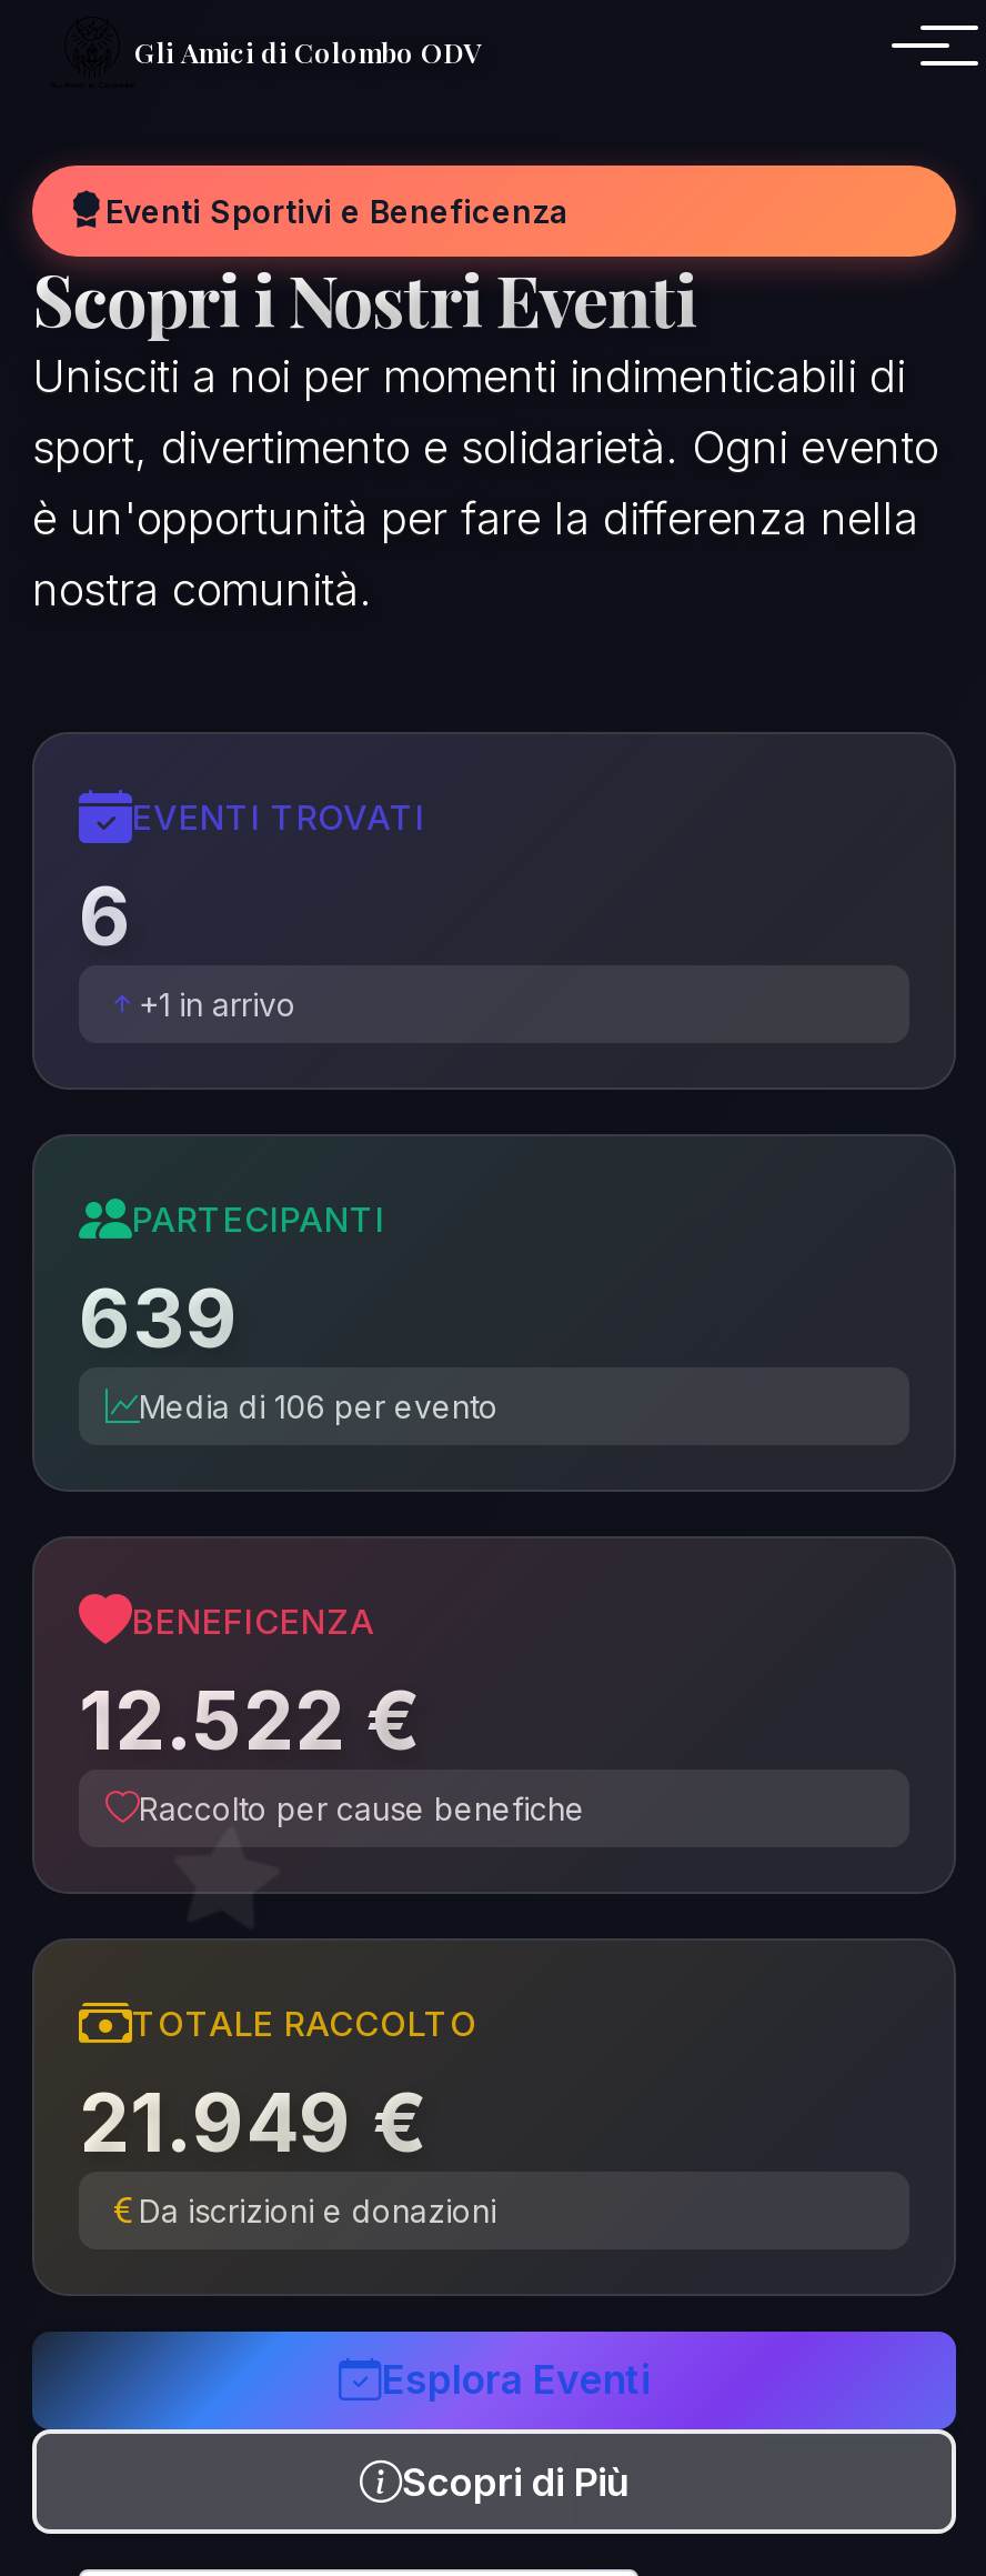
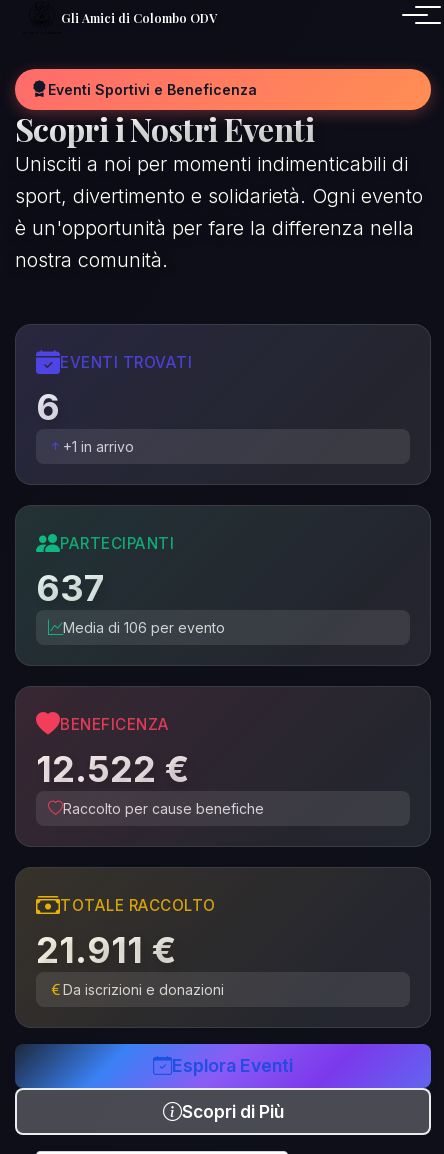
[79,1270,239,1367] 639 -> [36,566,104,610] 637
[79,2074,425,2172] 21.949 € -> [36,928,176,972] 21.911 €

